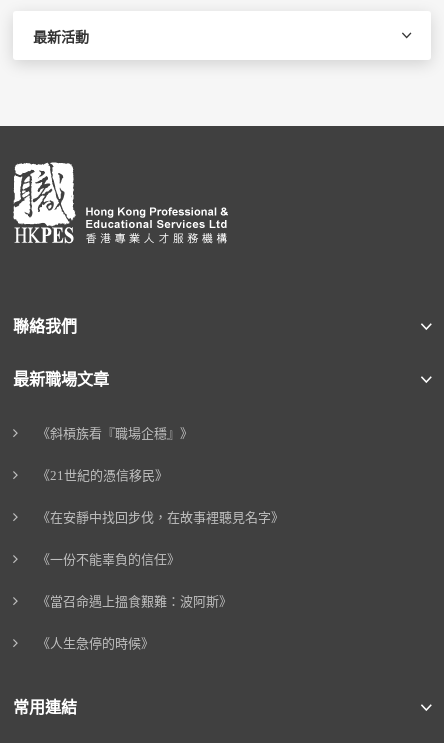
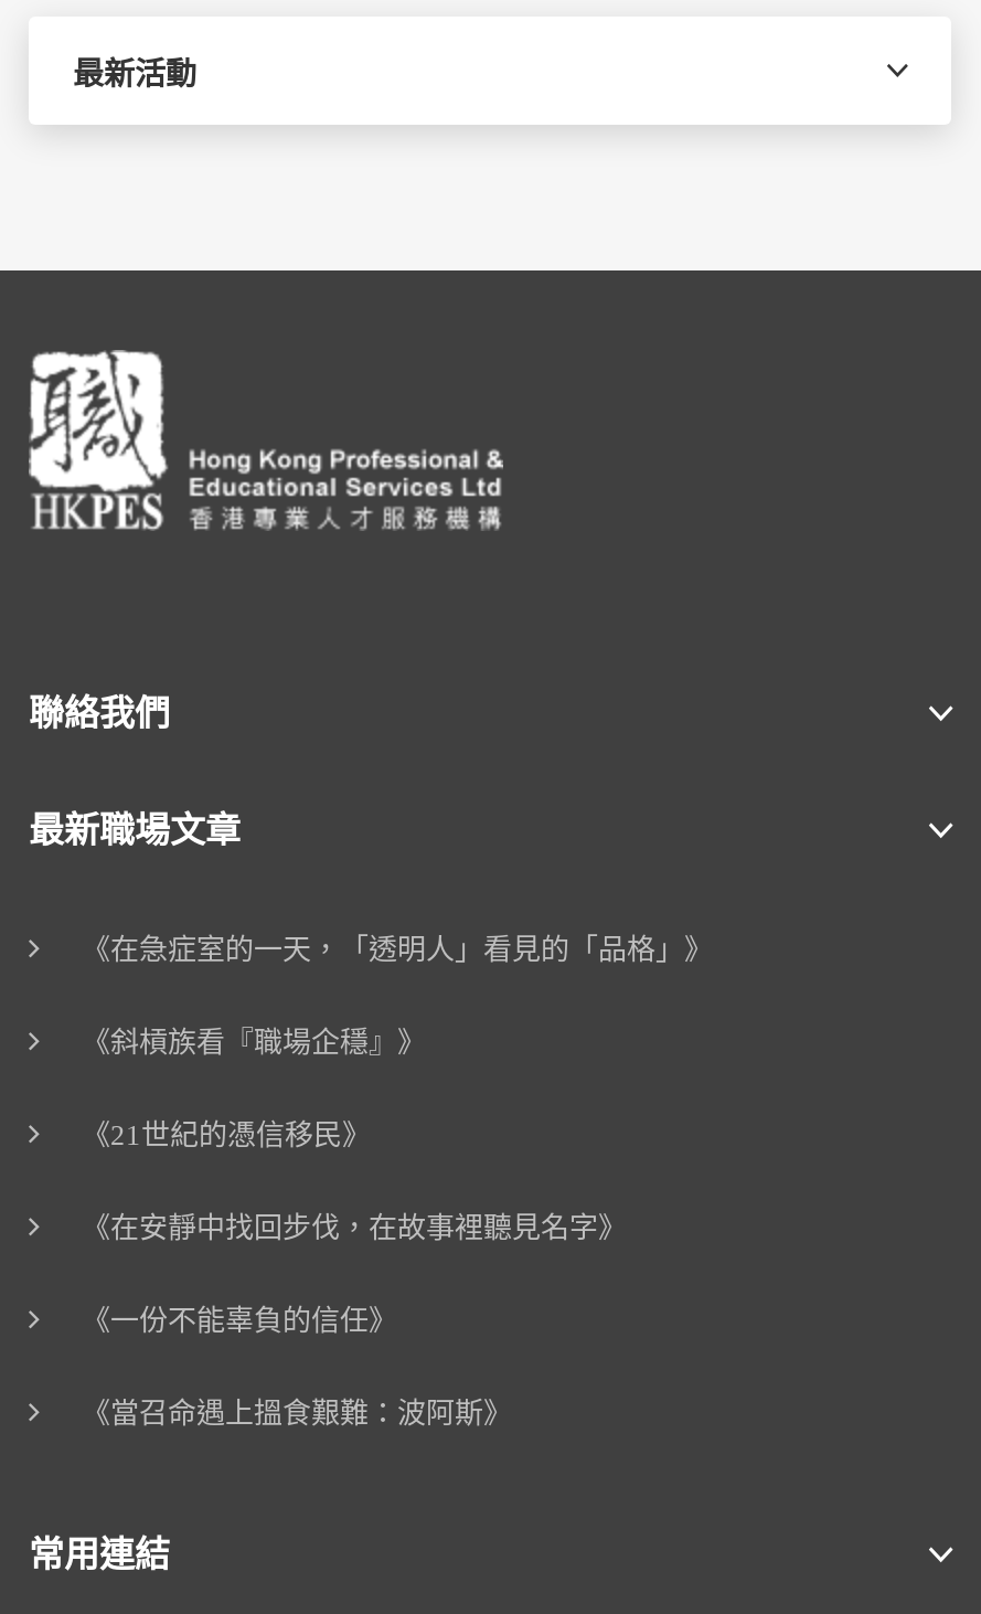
none -> [82,933,713,966] 《在急症室的一天，「透明人」看見的「品格」》
moved [37,426,284,609] -> [82,1026,627,1430]: 《斜槓族看『職場企穩』》 | 《21世紀的憑信移民》 | 《在安靜中找回步伐，在故事裡聽見名字》 | 《一份不能辜負的信任》 | 《當召命遇上搵食艱難：波阿斯》
[37,636,154,651] 《人生急停的時候》 -> none

